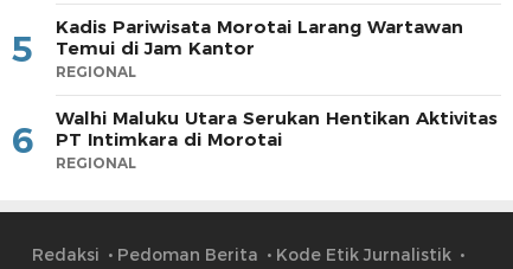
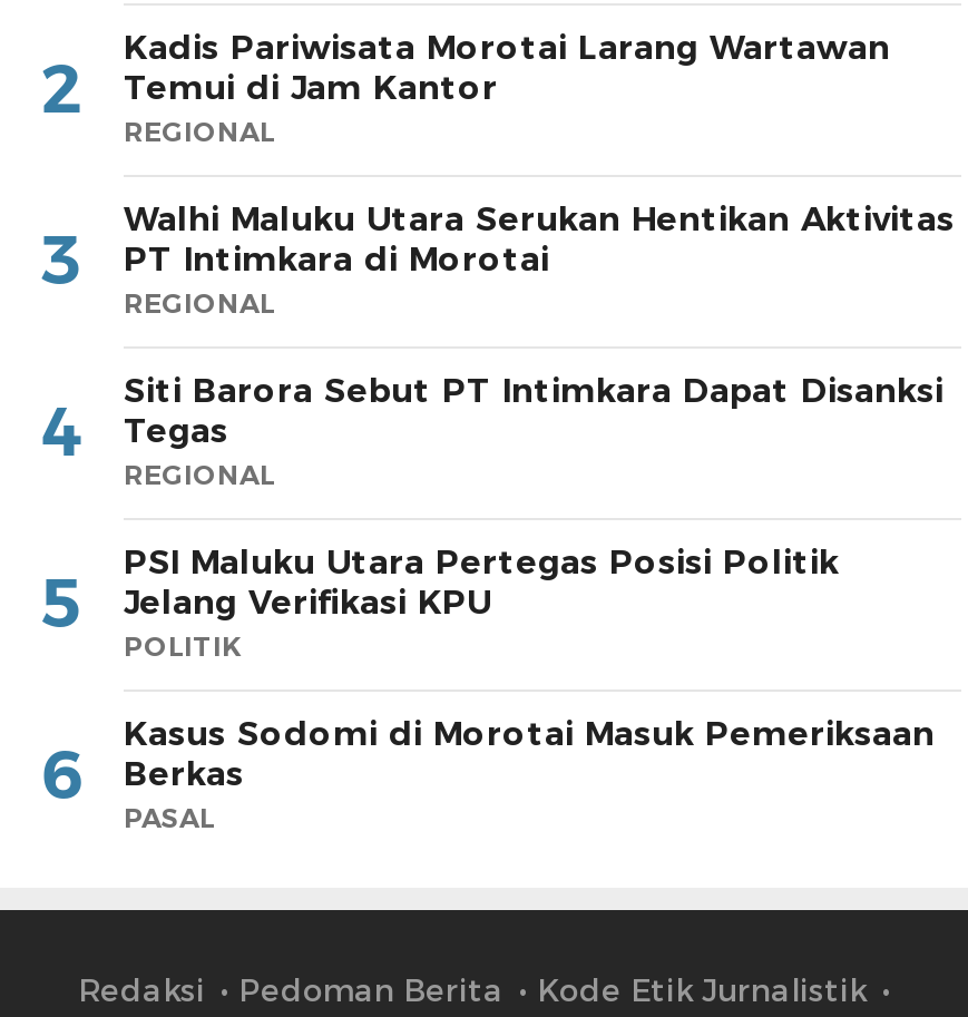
[12,27,255,80] 5 Temui di Jam Kantor REGIONAL -> [41,48,498,147] 2 Temui di Jam Kantor REGIONAL
[12,118,29,162] 6 -> [41,219,73,302] 3
none -> [41,391,73,473] 4
none -> [41,368,943,645] Siti Barora Sebut PT Intimkara Dapat Disanksi | Tegas | REGIONAL | 5
none -> [41,539,839,815] PSI Maluku Utara Pertegas Posisi Politik | Jelang Verifikasi KPU | POLITIK | 6
none -> [124,711,935,833] Kasus Sodomi di Morotai Masuk Pemeriksaan | Berkas | PASAL

